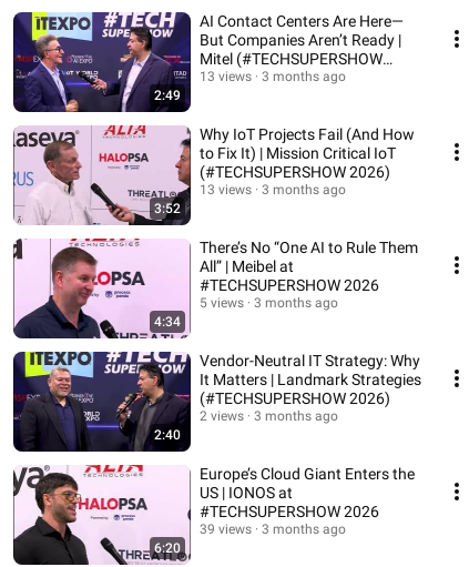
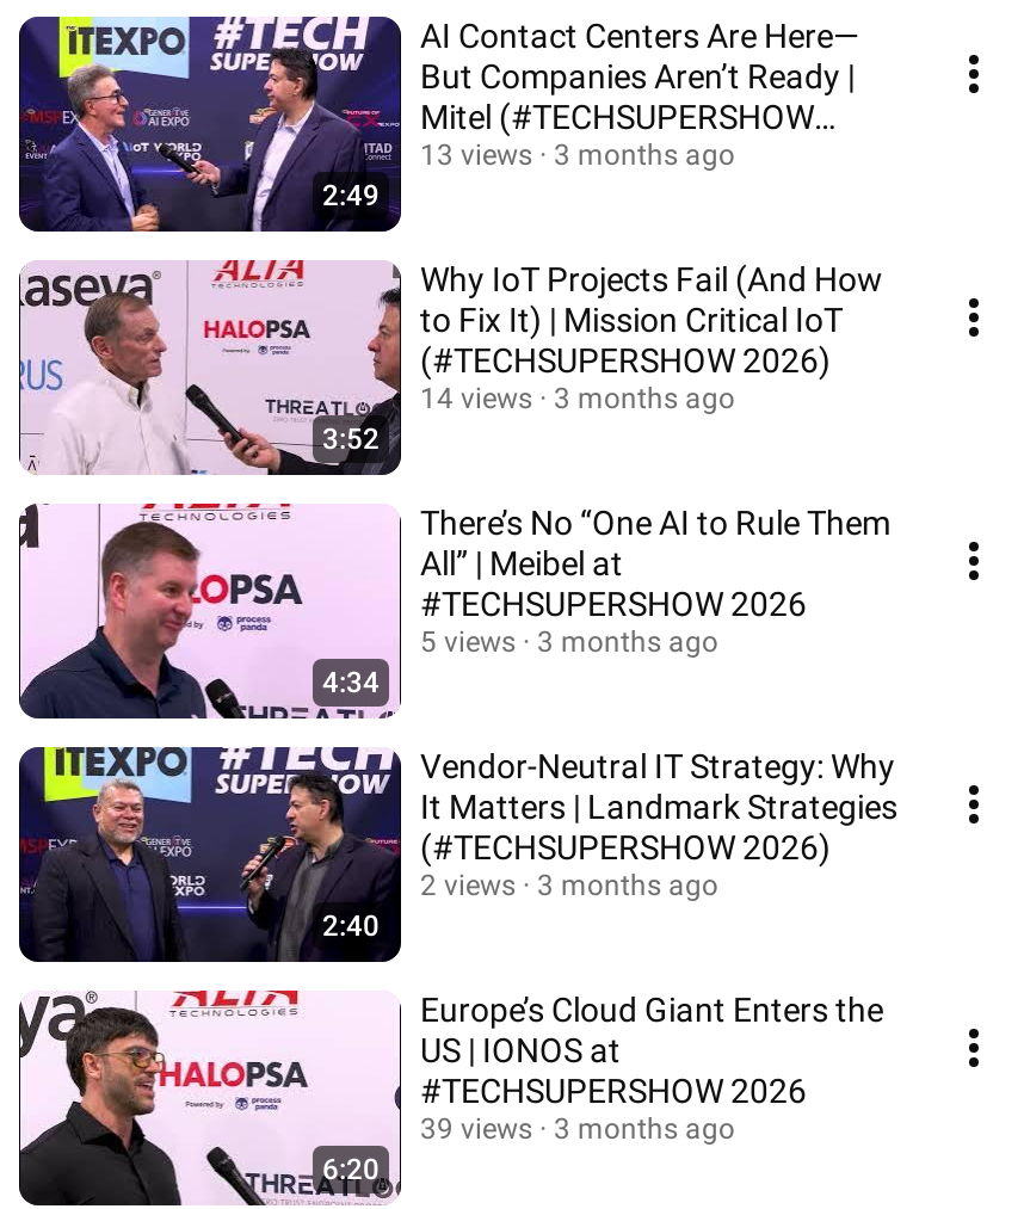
[200,182,346,198] 13 views 3 months ago -> [420,382,735,415] 14 views 3 months ago

